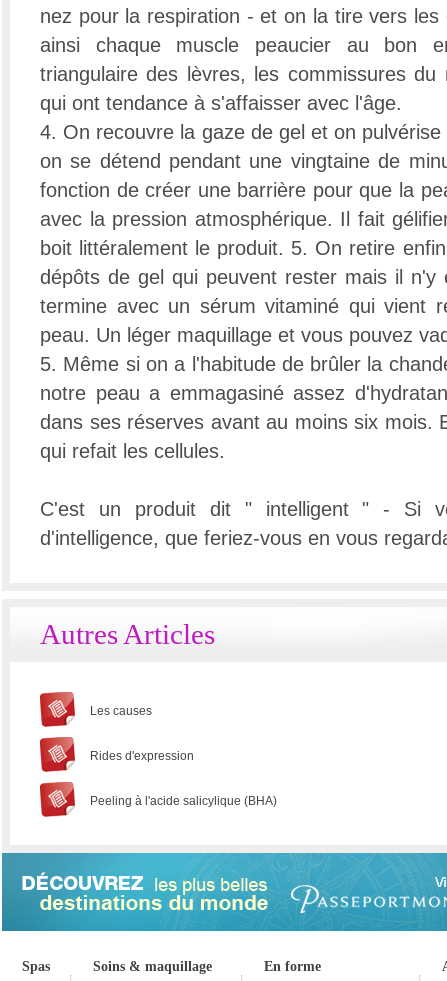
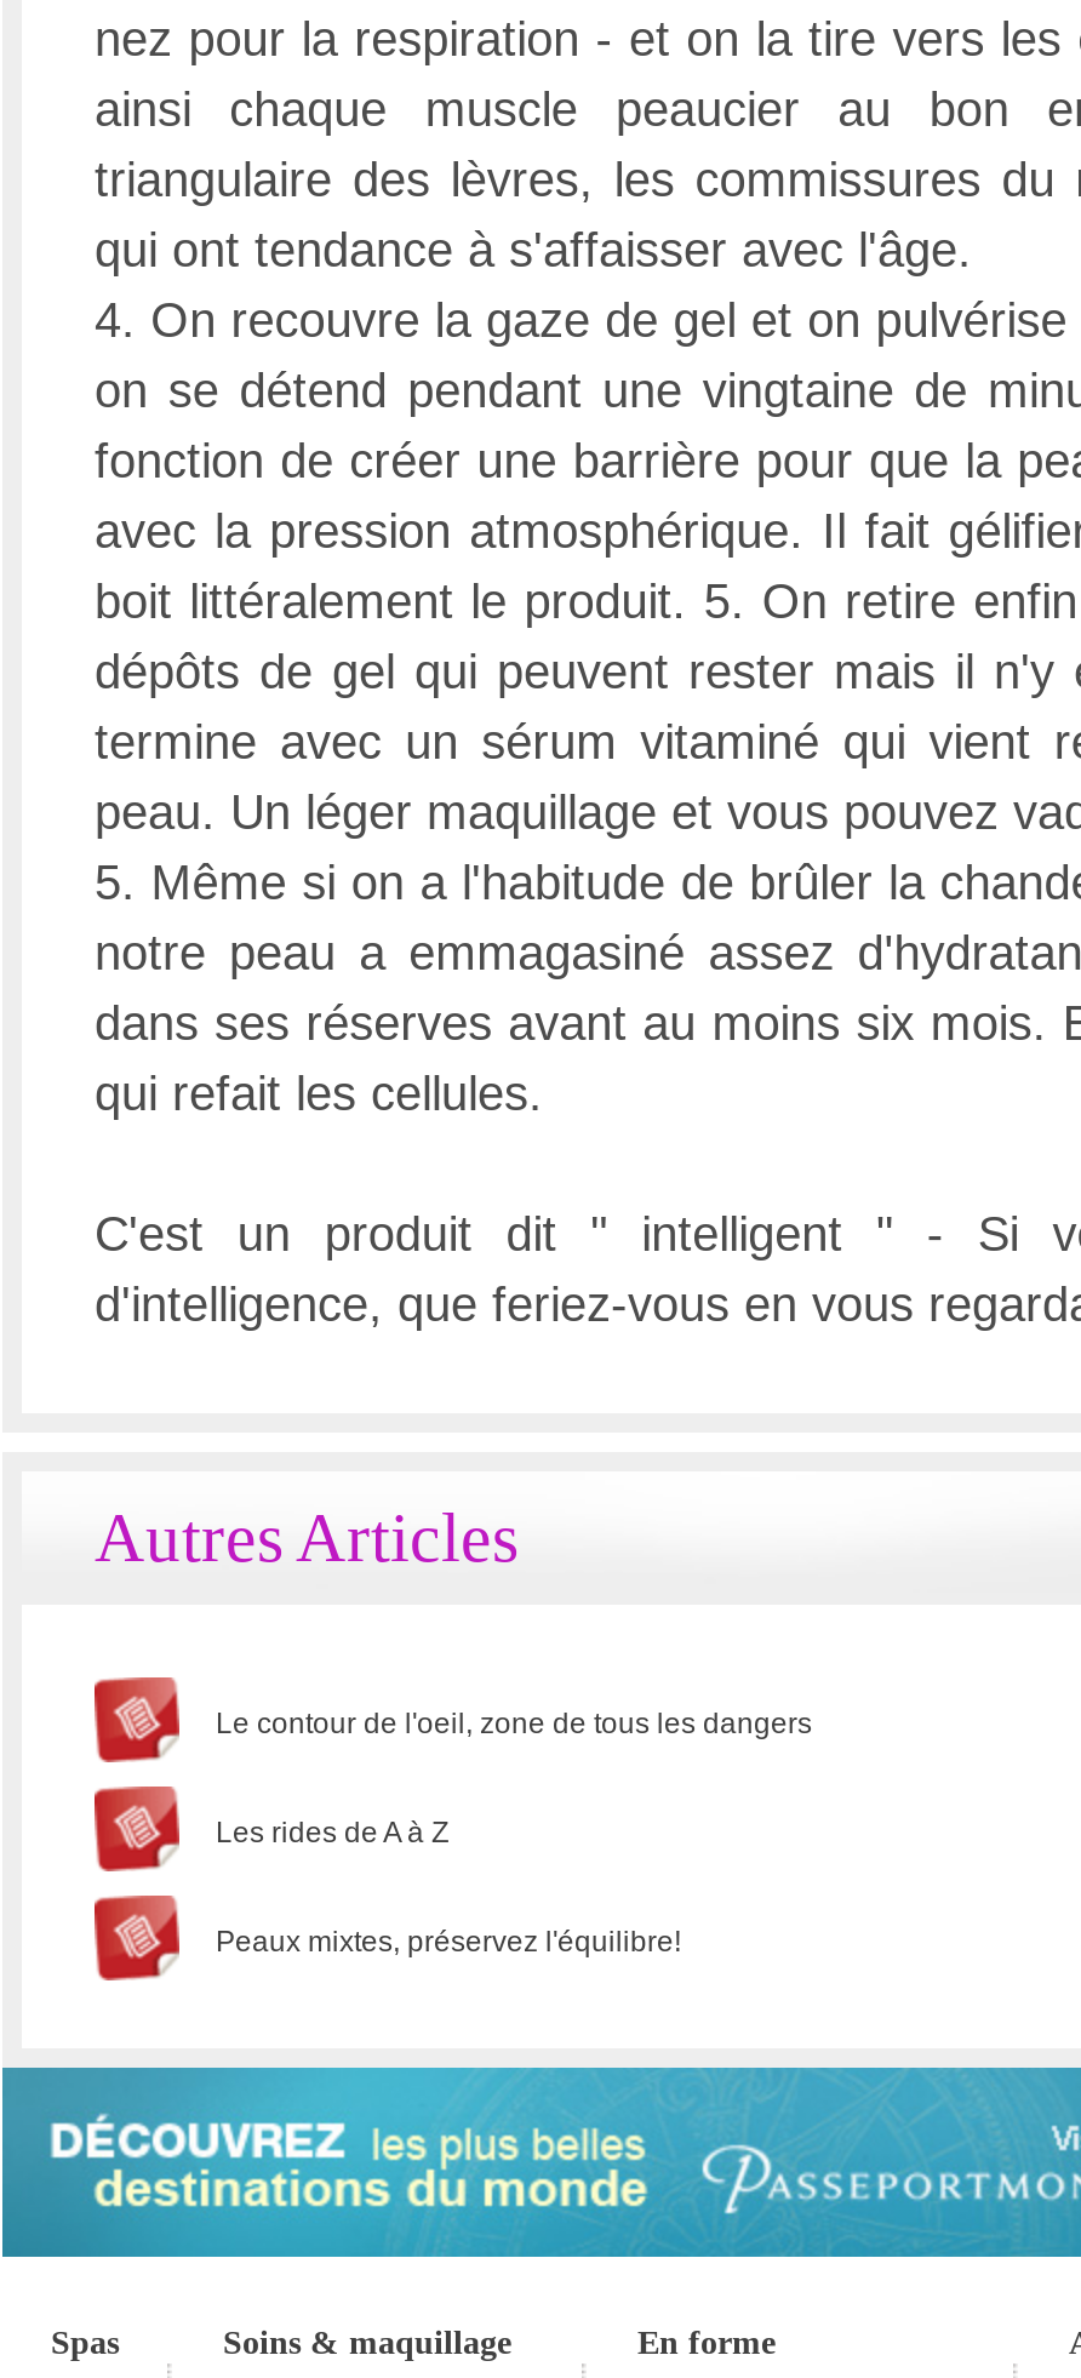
[90,704,152,718] Les causes -> [216,1707,812,1740] Le contour de l'oeil, zone de tous les dangers
[90,749,194,763] Rides d'expression -> [216,1816,448,1850] Les rides de A à Z
[90,794,277,808] Peeling à l'acide salicylique (BHA) -> [216,1925,681,1959] Peaux mixtes, préservez l'équilibre!

